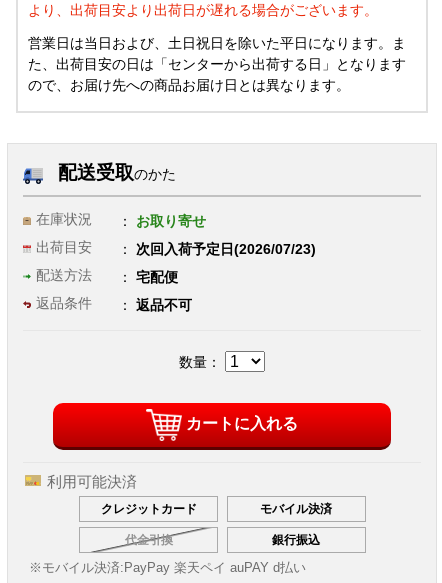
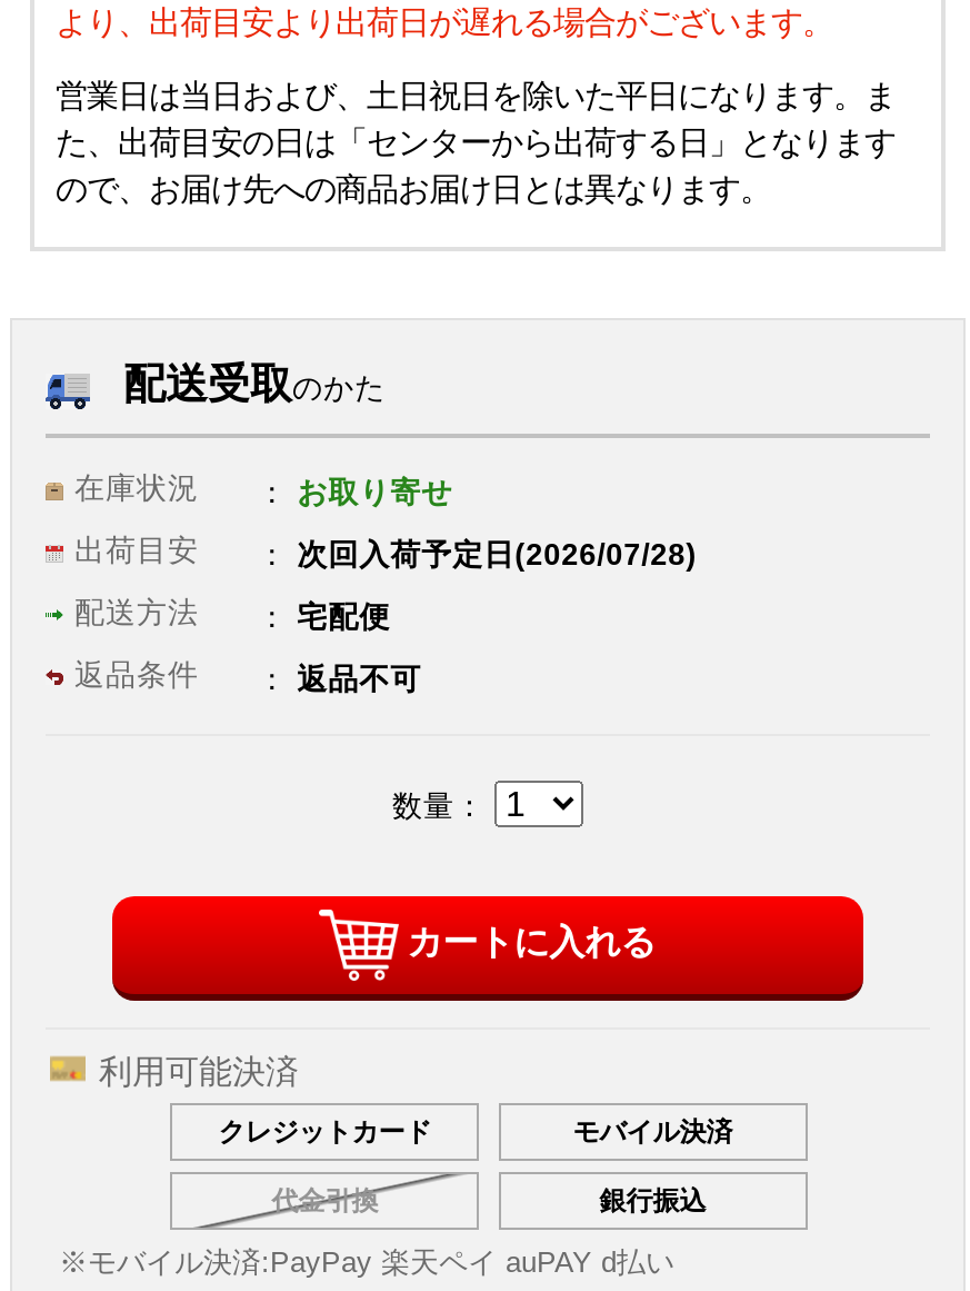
[132,242,316,257] 次回入荷予定日(2026/07/23) -> [288,539,697,572] 次回入荷予定日(2026/07/28)

